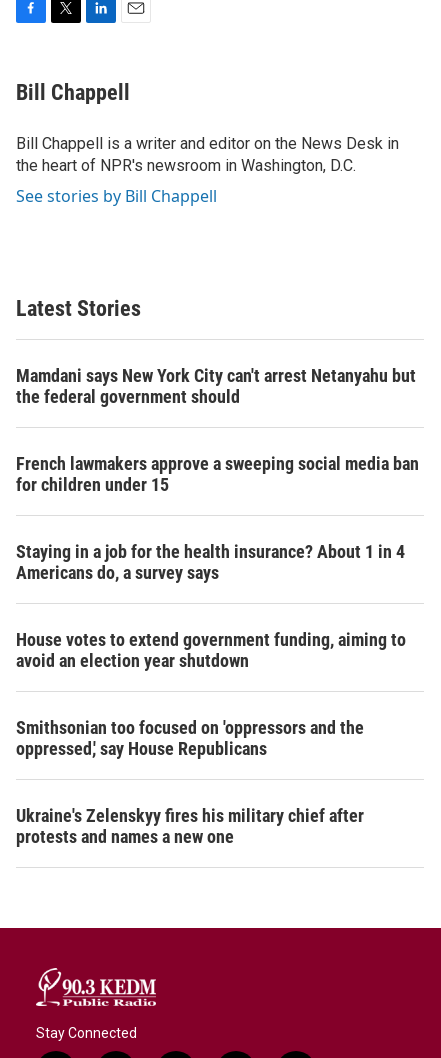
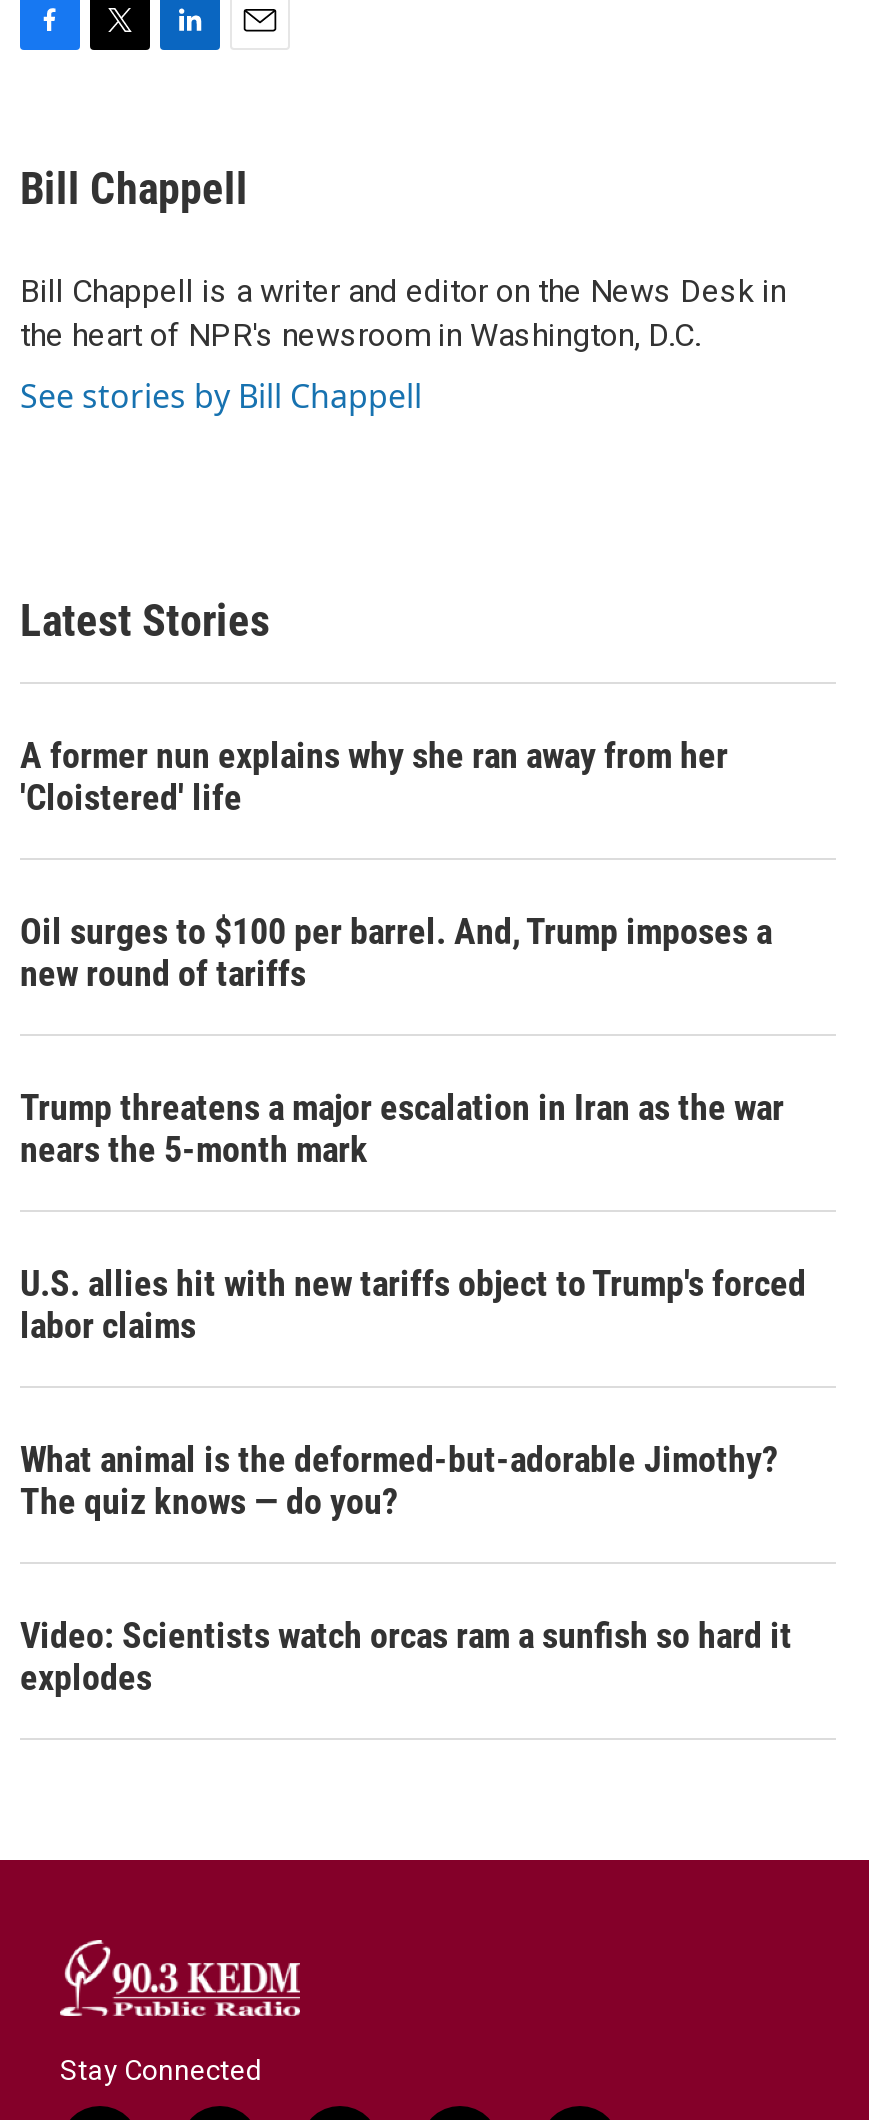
[16,365,416,407] Mamdani says New York City can't arrest Netanyahu but | the federal government should -> [20,734,728,818] A former nun explains why she ran away from her | 'Cloistered' life
[16,453,419,495] French lawmakers approve a sweeping social media ban | for children under 15 -> [20,910,772,994] Oil surges to $100 per barrel. And, Trump imposes a | new round of tariffs
[16,541,405,583] Staying in a job for the health insurance? About 1 in 4 | Americans do, a survey says -> [20,1086,784,1170] Trump threatens a major escalation in Iran as the war | nears the 5-month mark
[16,629,406,671] House votes to extend government funding, aiming to | avoid an election year shutdown -> [20,1262,806,1346] U.S. allies hit with new tariffs object to Trump's forced | labor claims
[16,717,364,759] Smithsonian too focused on 'oppressors and the | oppressed,' say House Republicans -> [20,1438,778,1522] What animal is the deformed-but-adorable Jimothy? | The quiz knows — do you?
[16,805,364,847] Ukraine's Zelenskyy fires his military chief after | protests and names a new one -> [20,1614,792,1698] Video: Scientists watch orcas ram a sunfish so hard it | explodes

